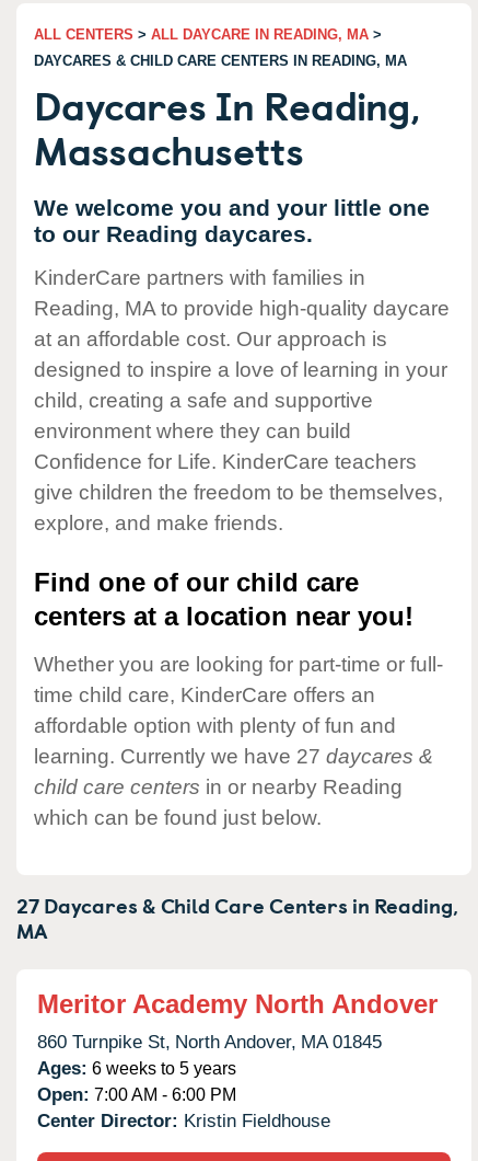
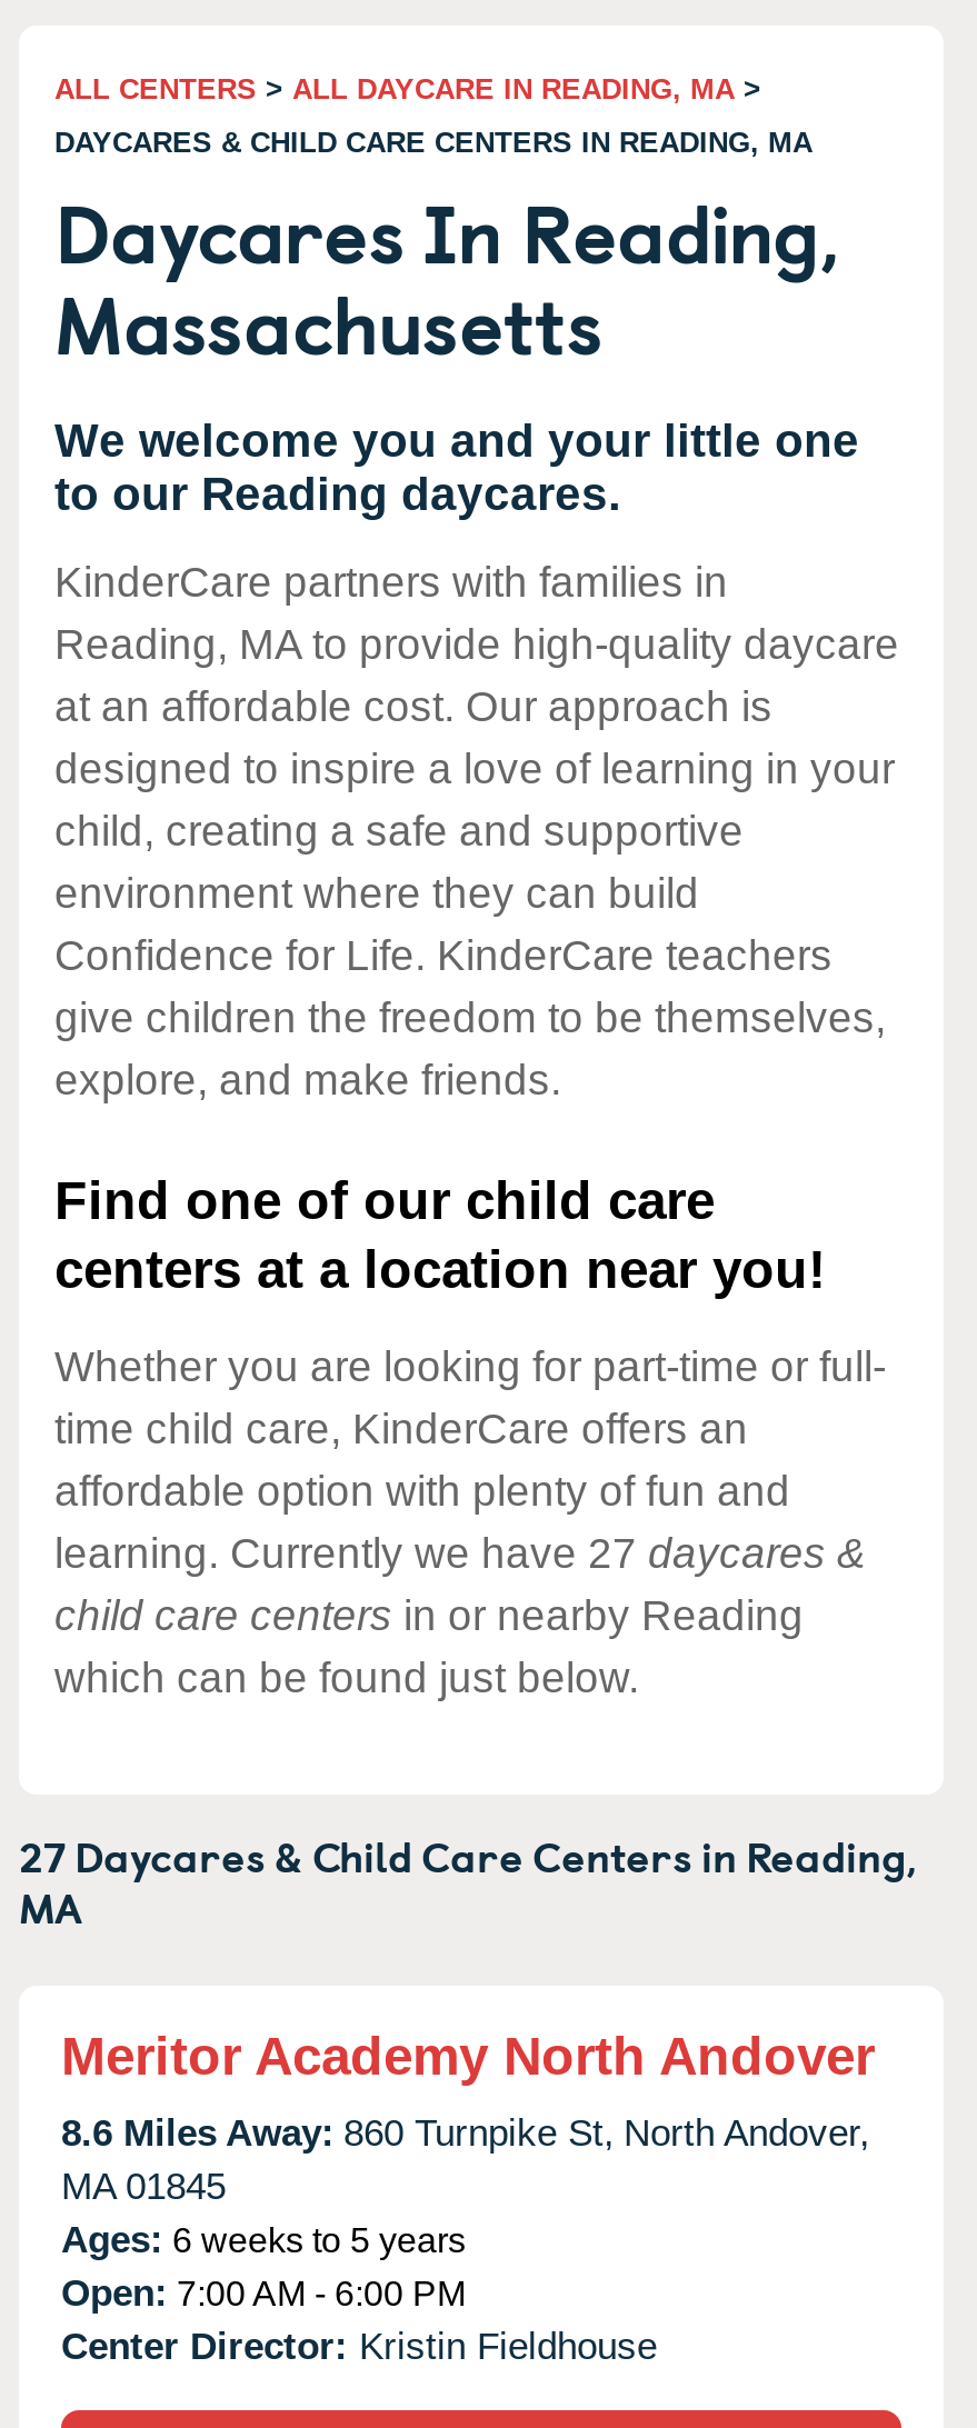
[37,1032,382,1052] 860 Turnpike St, North Andover, MA 01845 -> [61,2112,870,2208] 8.6 Miles Away: 860 Turnpike St, North Andover, | MA 01845

